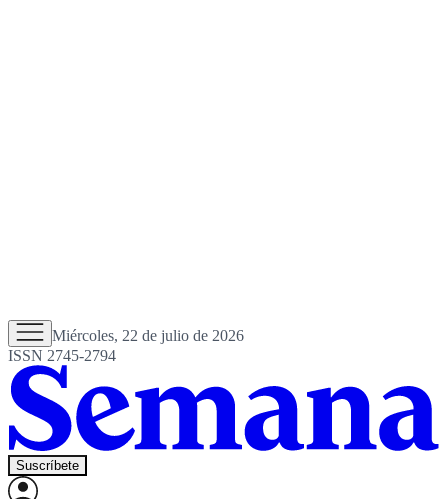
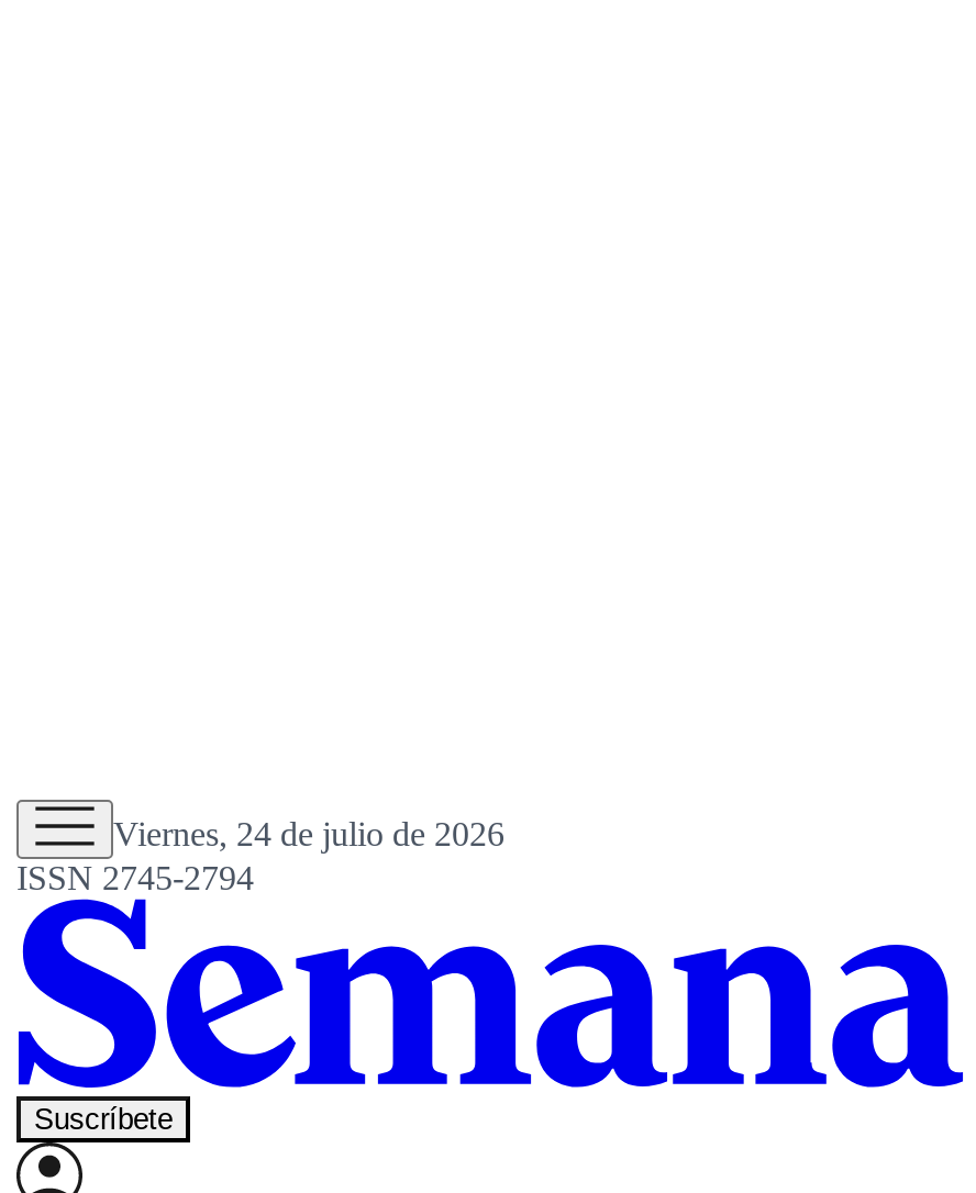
[52,327,244,344] Miércoles, 22 de julio de 2026 -> [113,815,504,852] Viernes, 24 de julio de 2026

